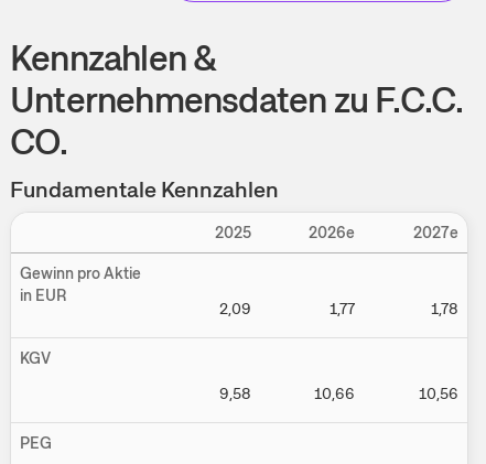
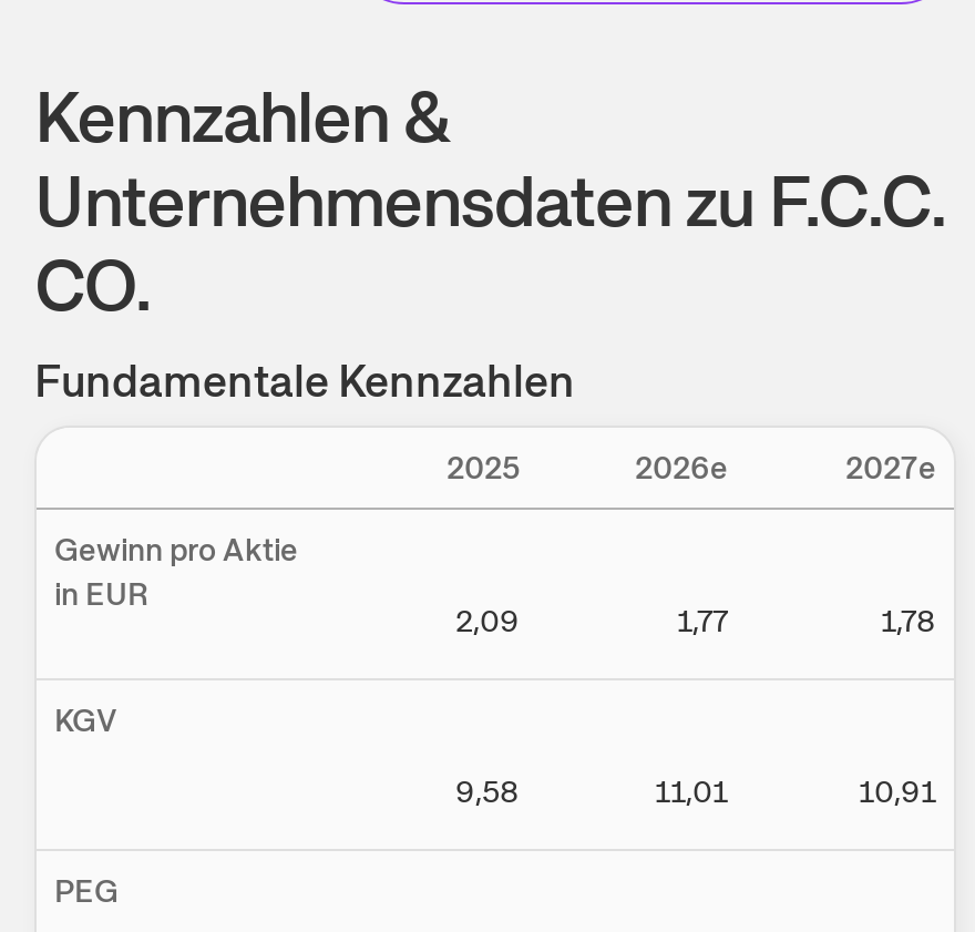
[314,384,355,404] 10,66 -> [655,772,728,812] 11,01
[419,384,458,404] 10,56 -> [859,772,936,812] 10,91

